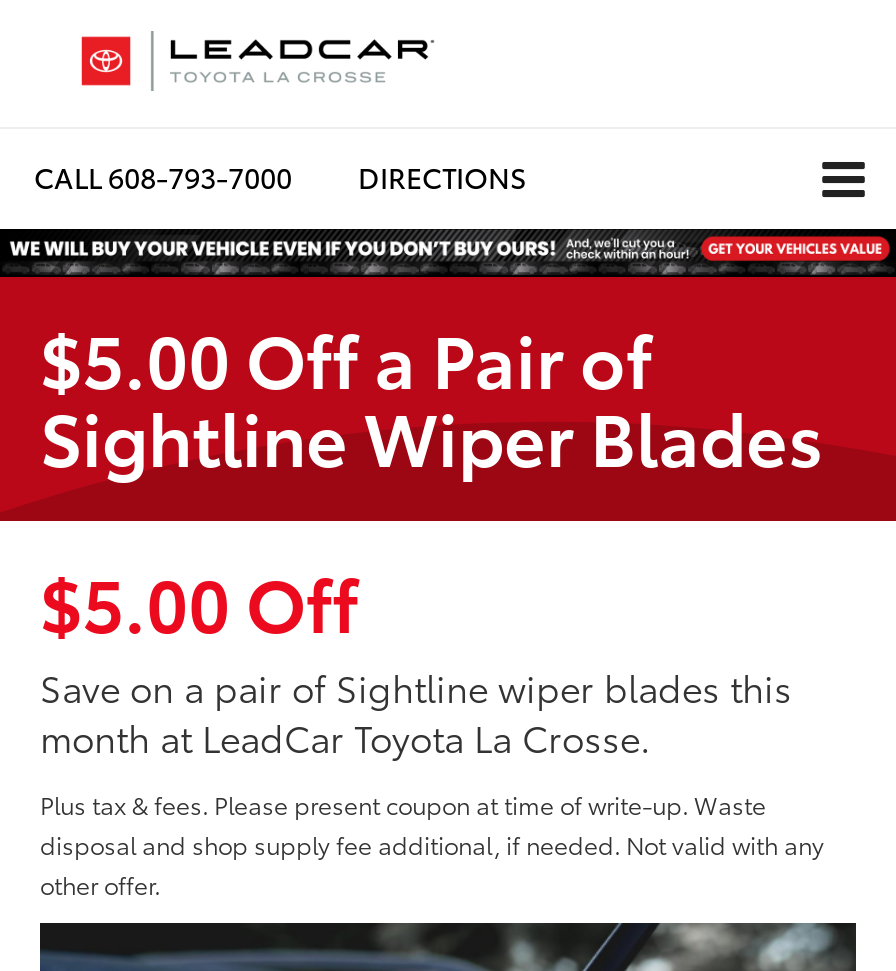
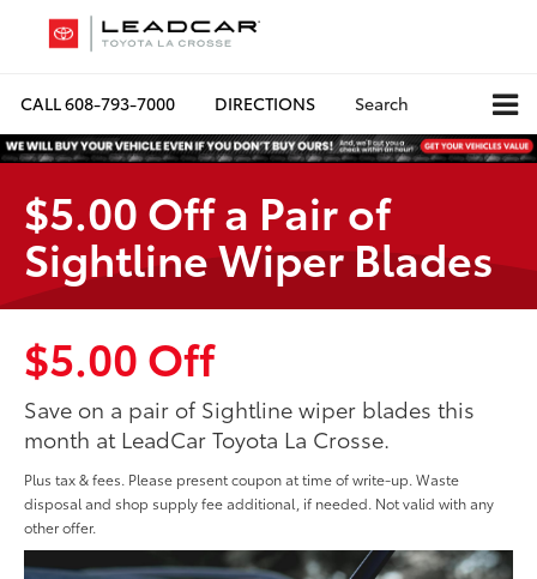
none -> [355,91,409,115] Search

